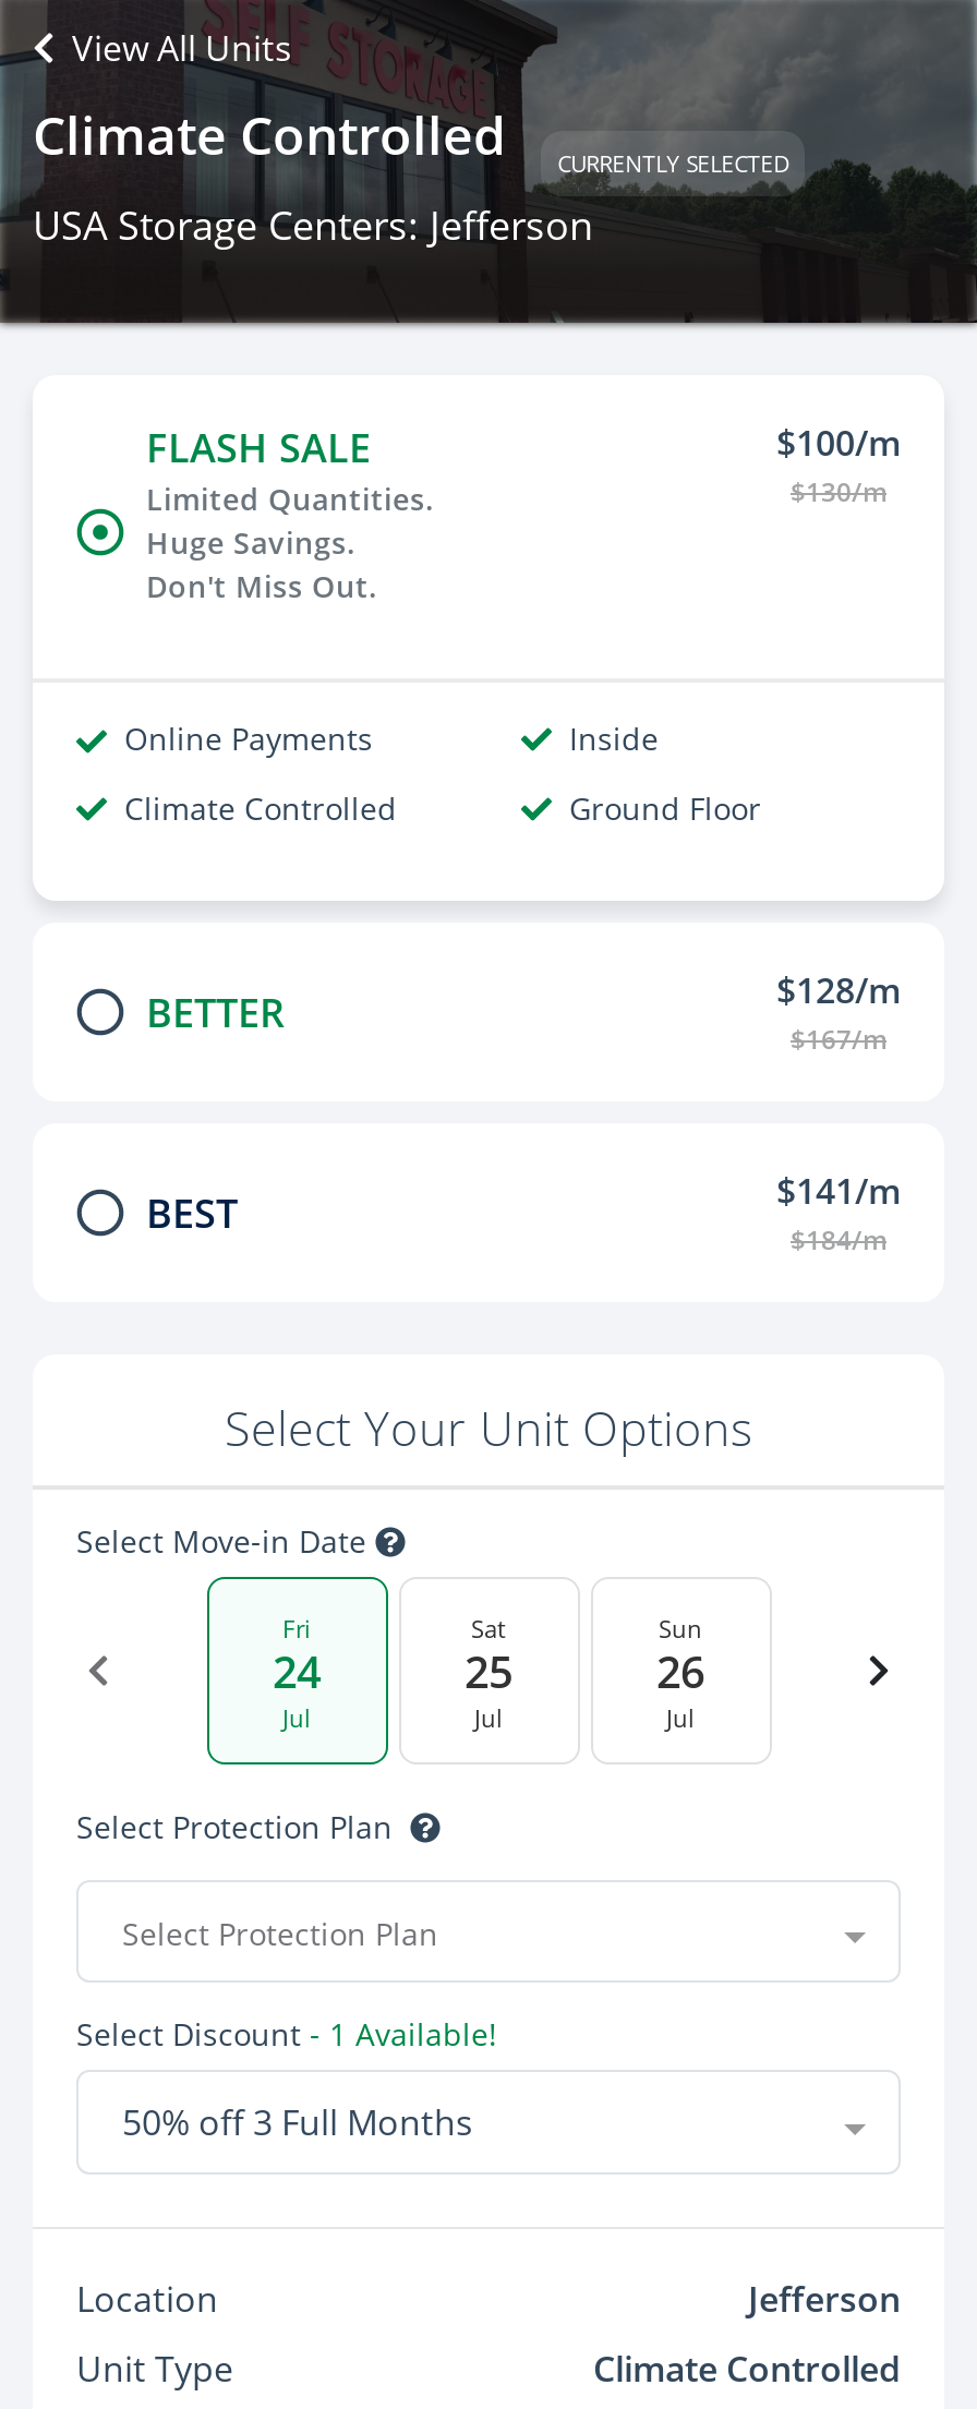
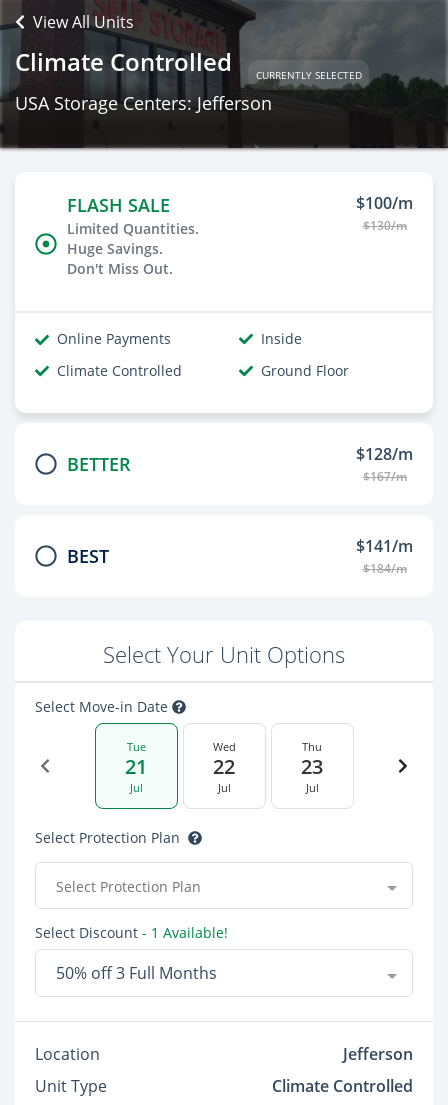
[273,1611,321,1700] Fri | 24 -> [125,738,147,779] Tue | 21
[465,1611,512,1700] Sat | 25 -> [212,738,235,779] Wed | 22
[656,1611,704,1700] Sun | 26 -> [301,738,323,779] Thu | 23

